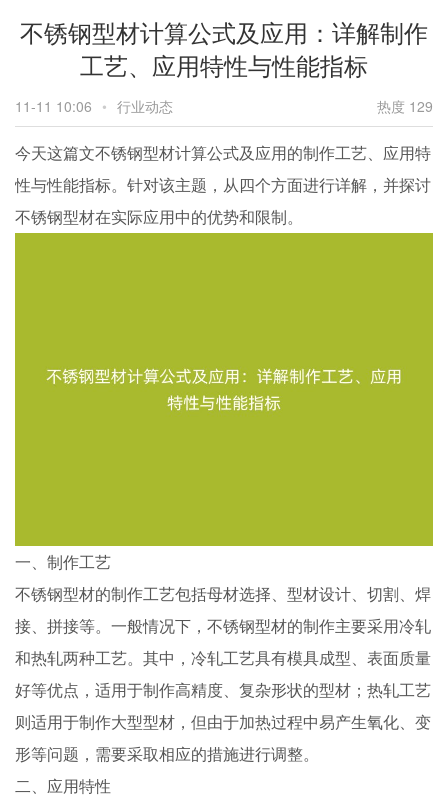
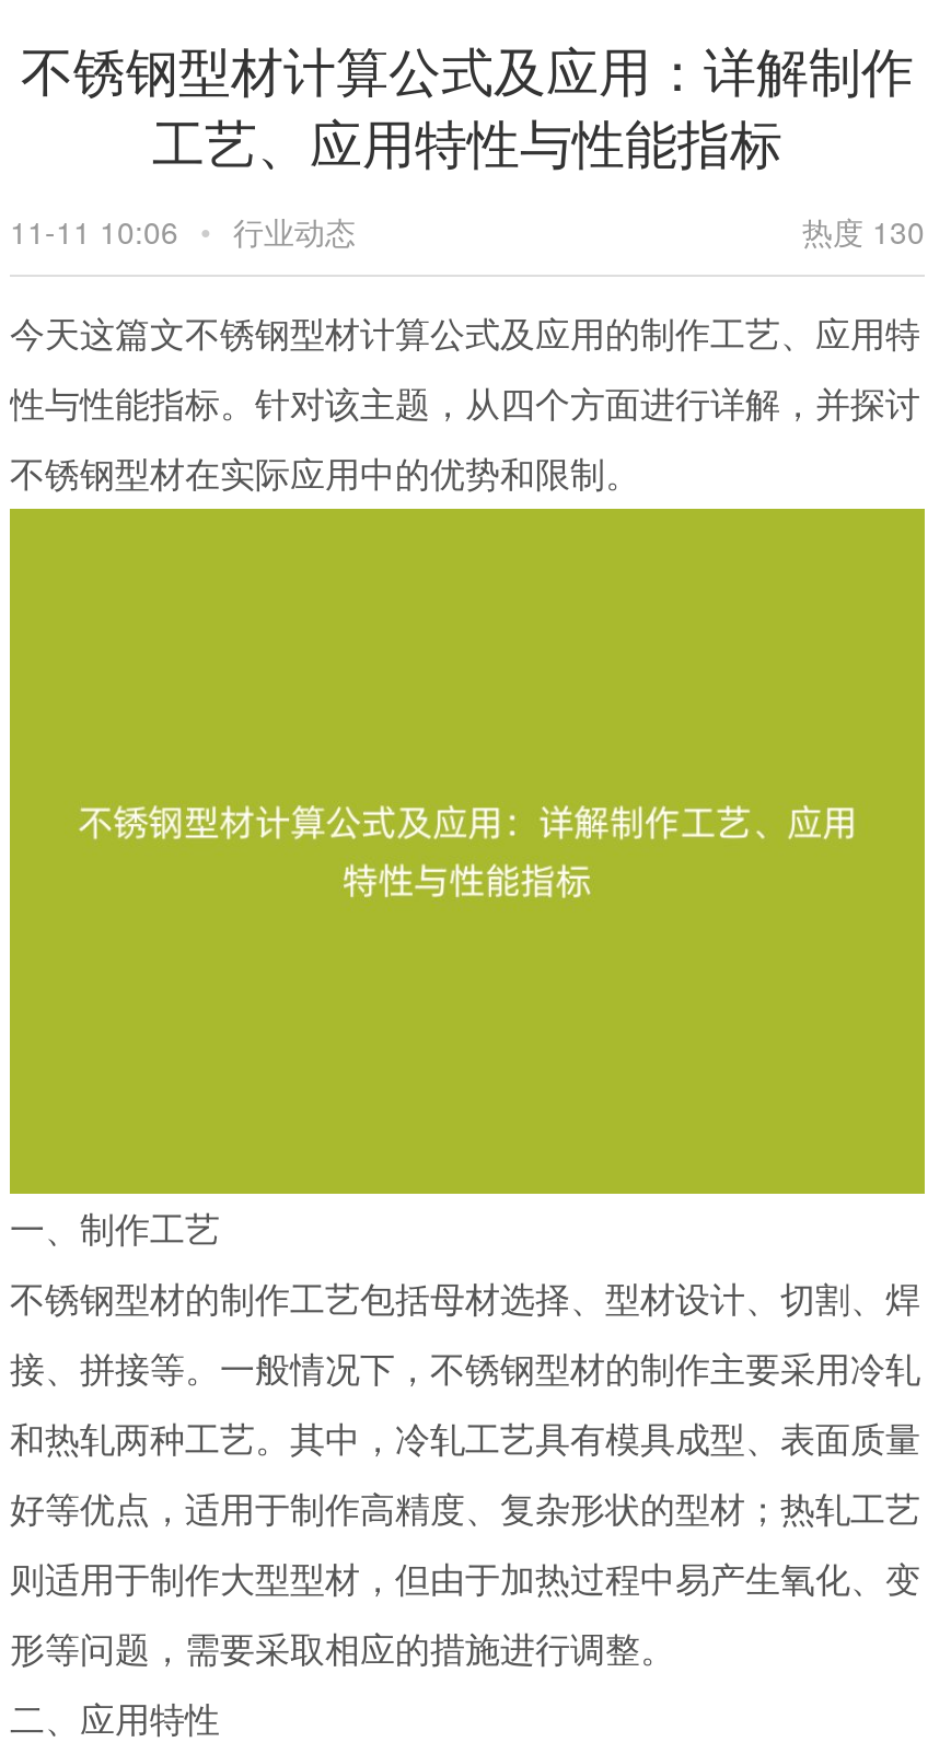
[377,96,433,116] 热度 129 -> [802,209,925,253] 热度 130

